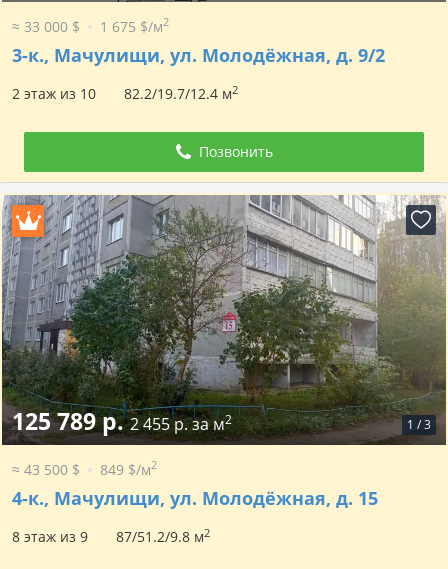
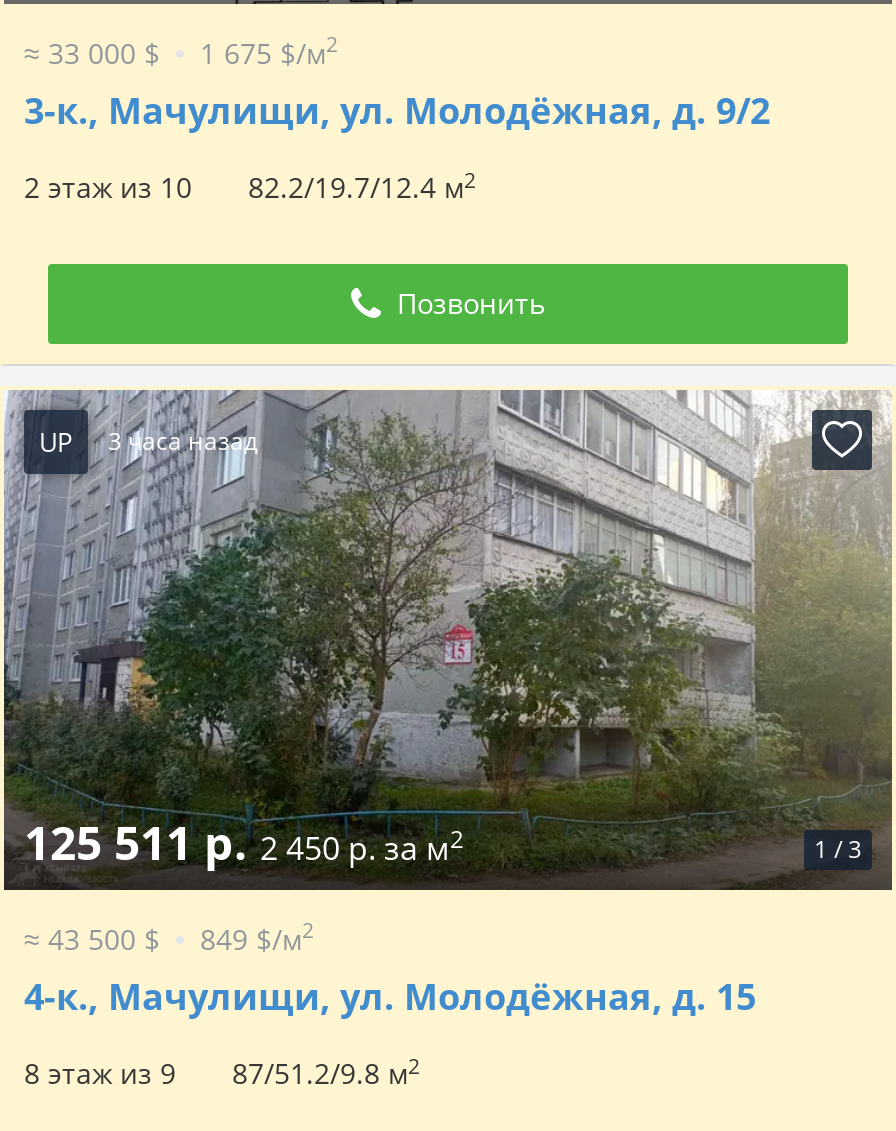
none -> [39,423,258,459] UP | 3 часа назад
[12,405,232,437] 125 789 р. 2 455 р. за м2 -> [24,810,464,874] 125 511 р. 2 450 р. за м2

